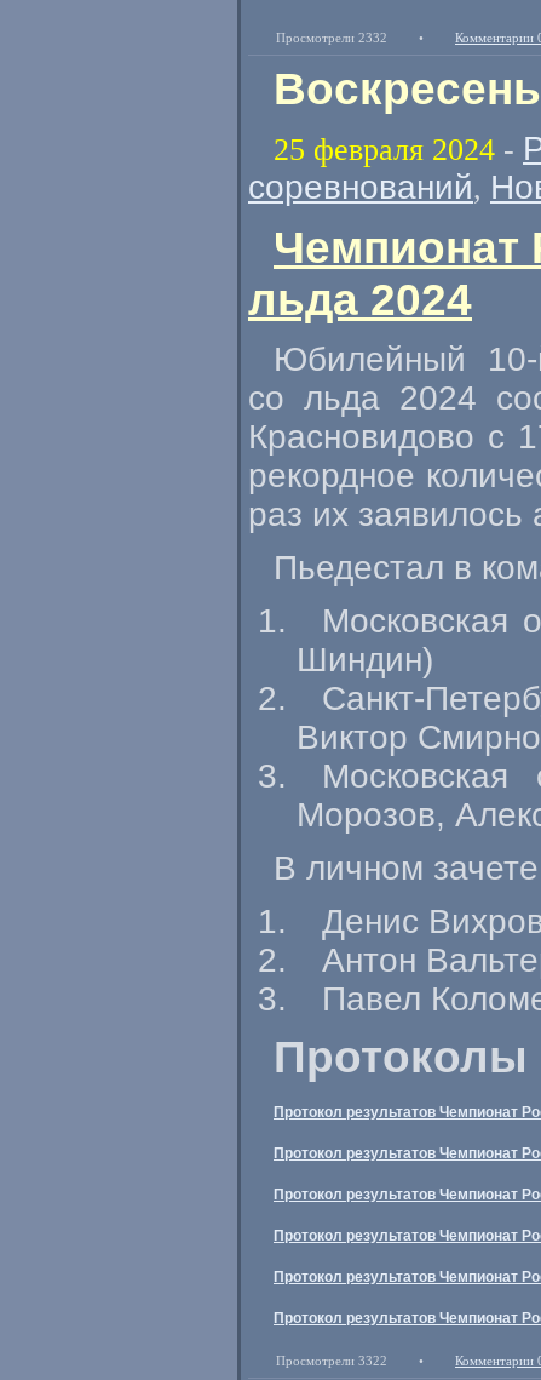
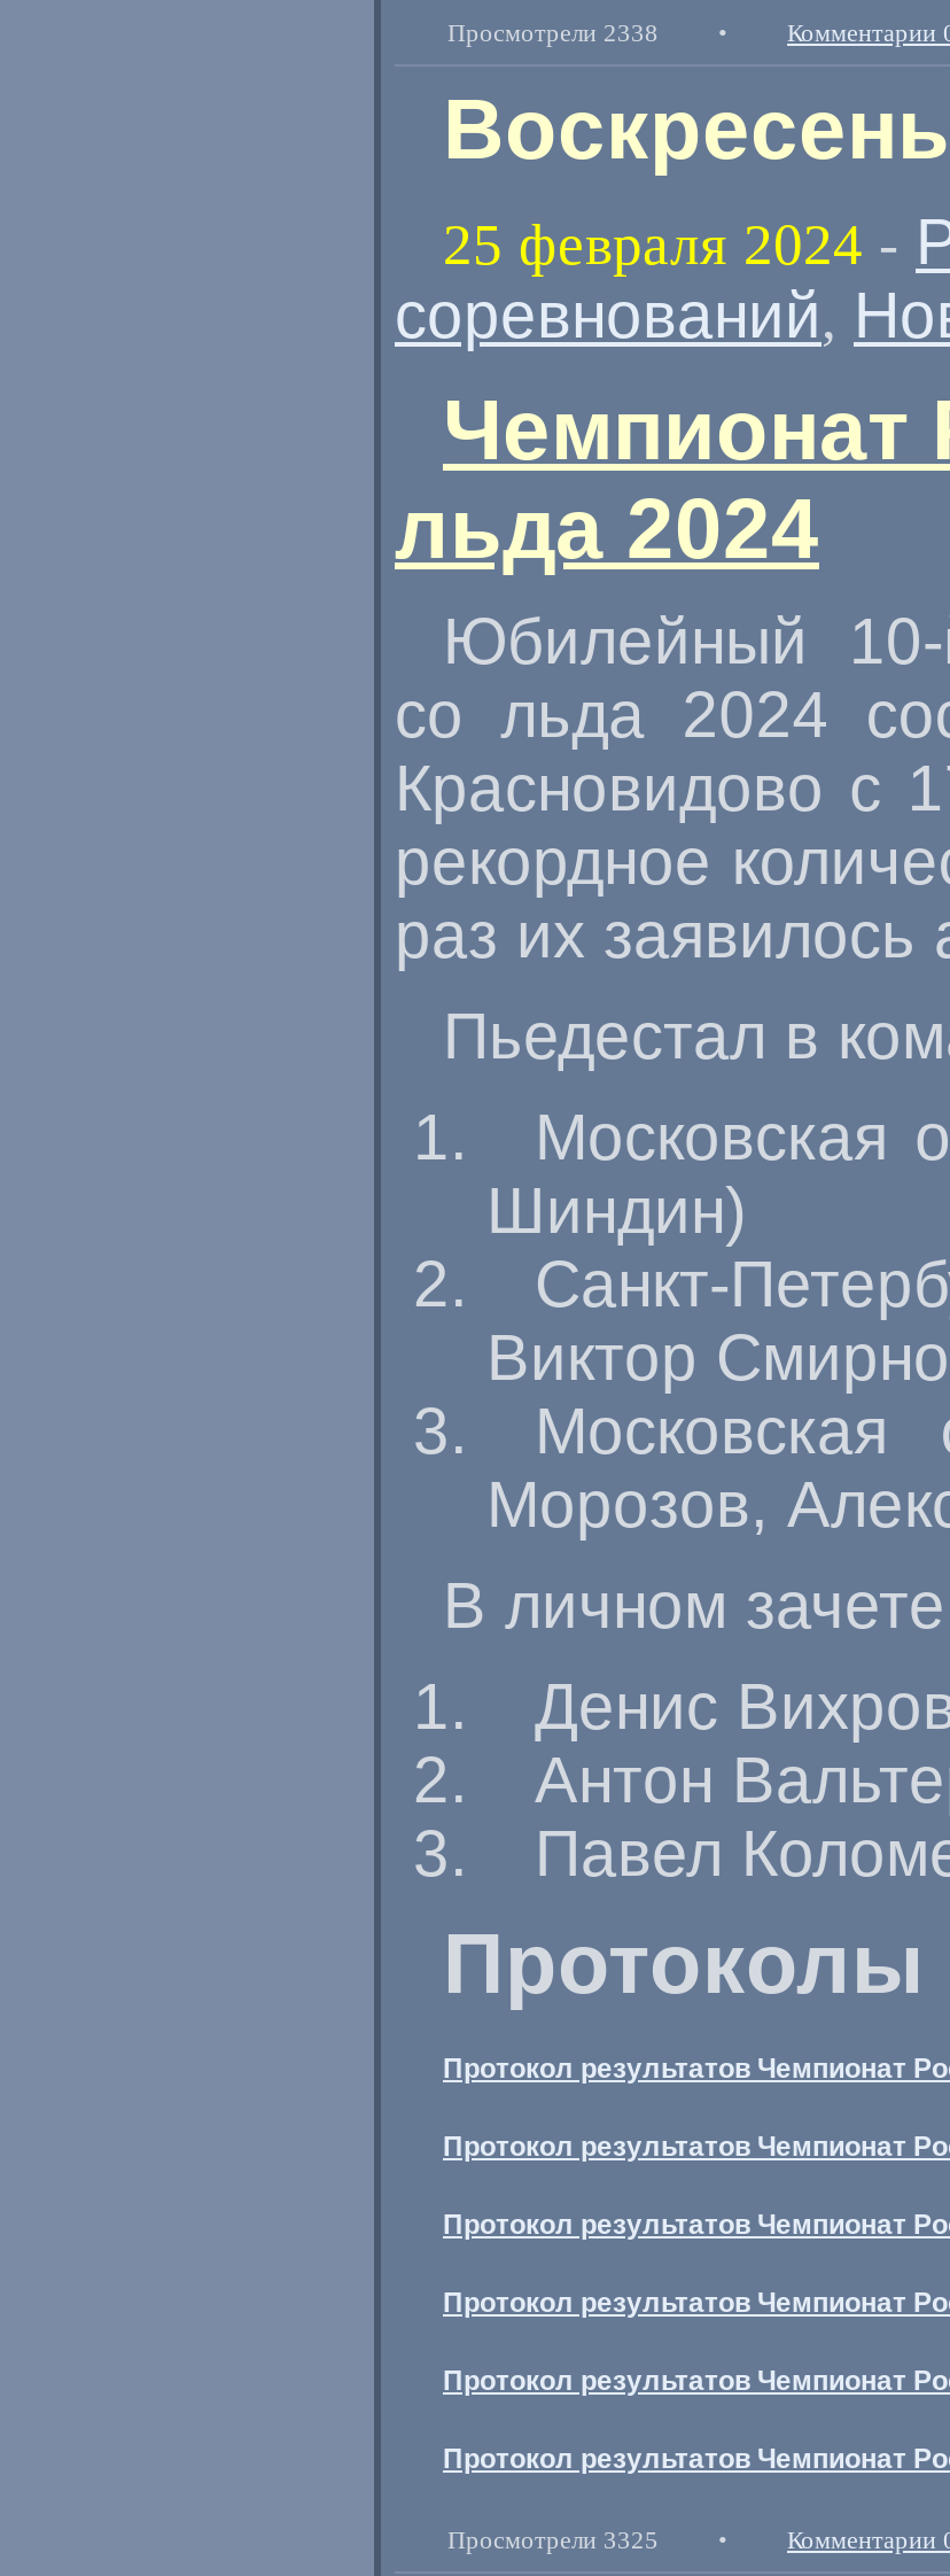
[276,30,387,45] Просмотрели 2332 -> [447,18,659,46] Просмотрели 2338
[276,1353,387,1368] Просмотрели 3322 -> [447,2525,659,2553] Просмотрели 3325

